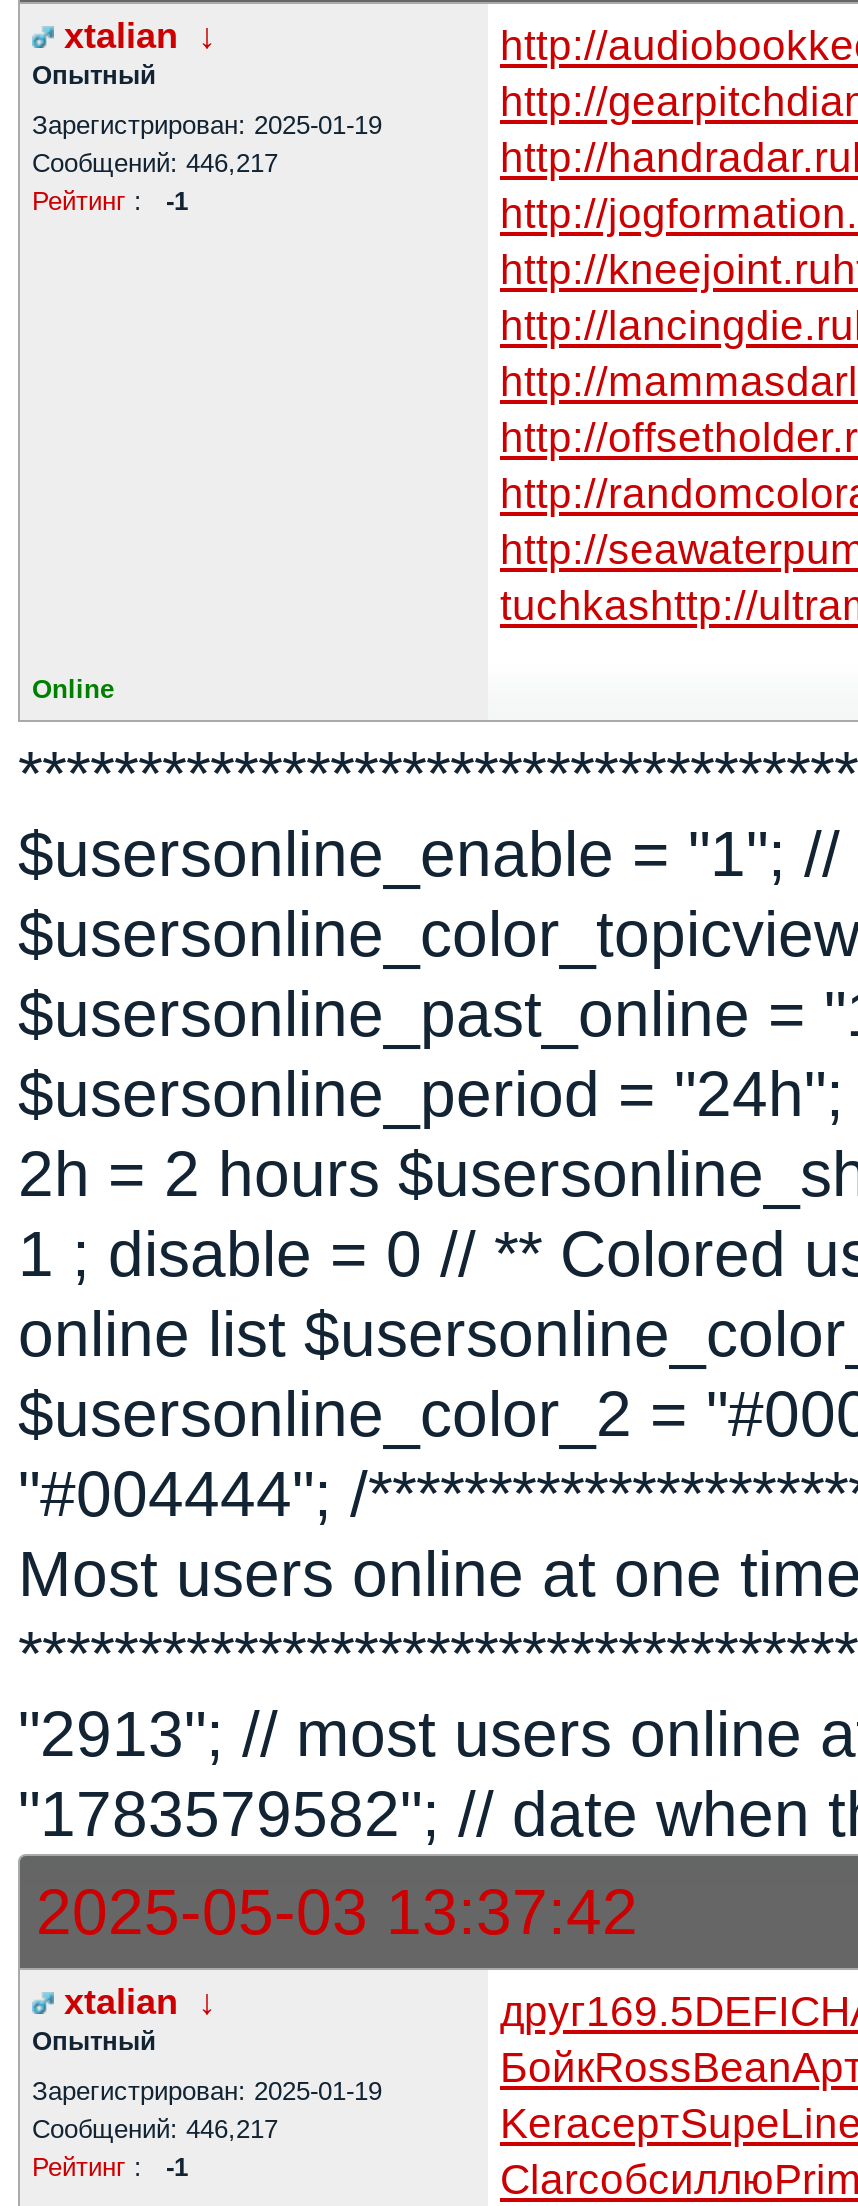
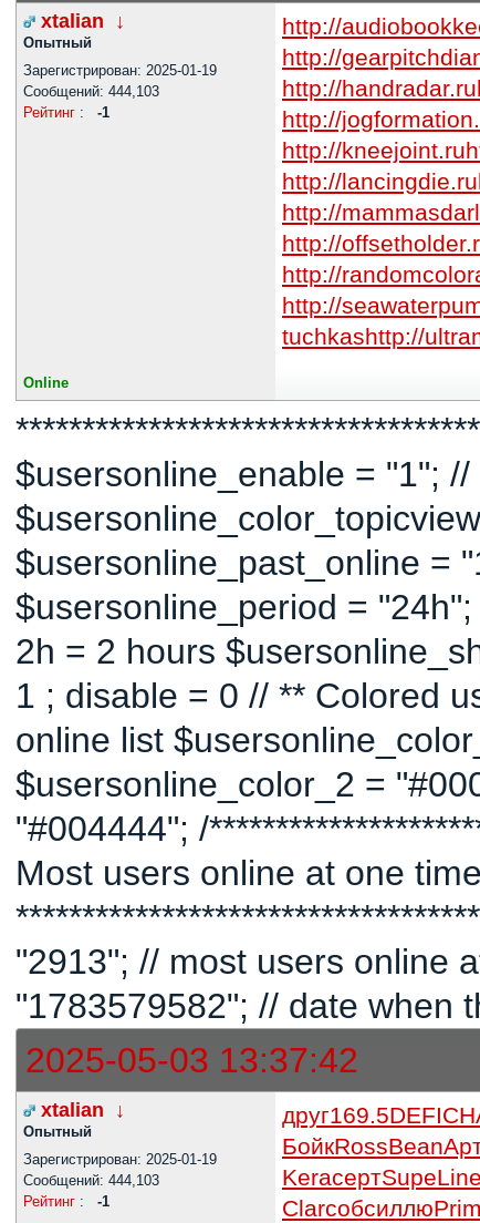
[32,147,278,177] Сообщений: 446,217 -> [23,83,159,99] Сообщений: 444,103
[32,2113,278,2143] Сообщений: 446,217 -> [23,1171,159,1188] Сообщений: 444,103

